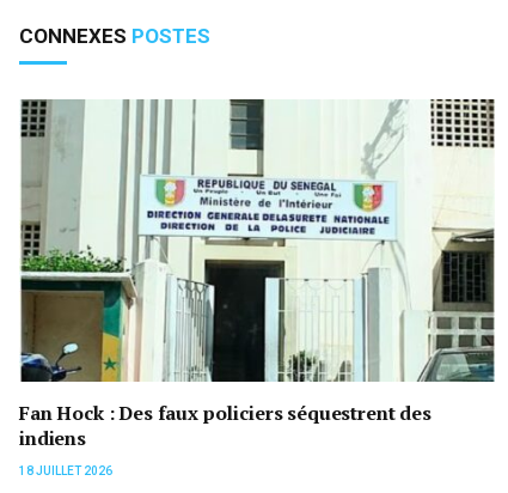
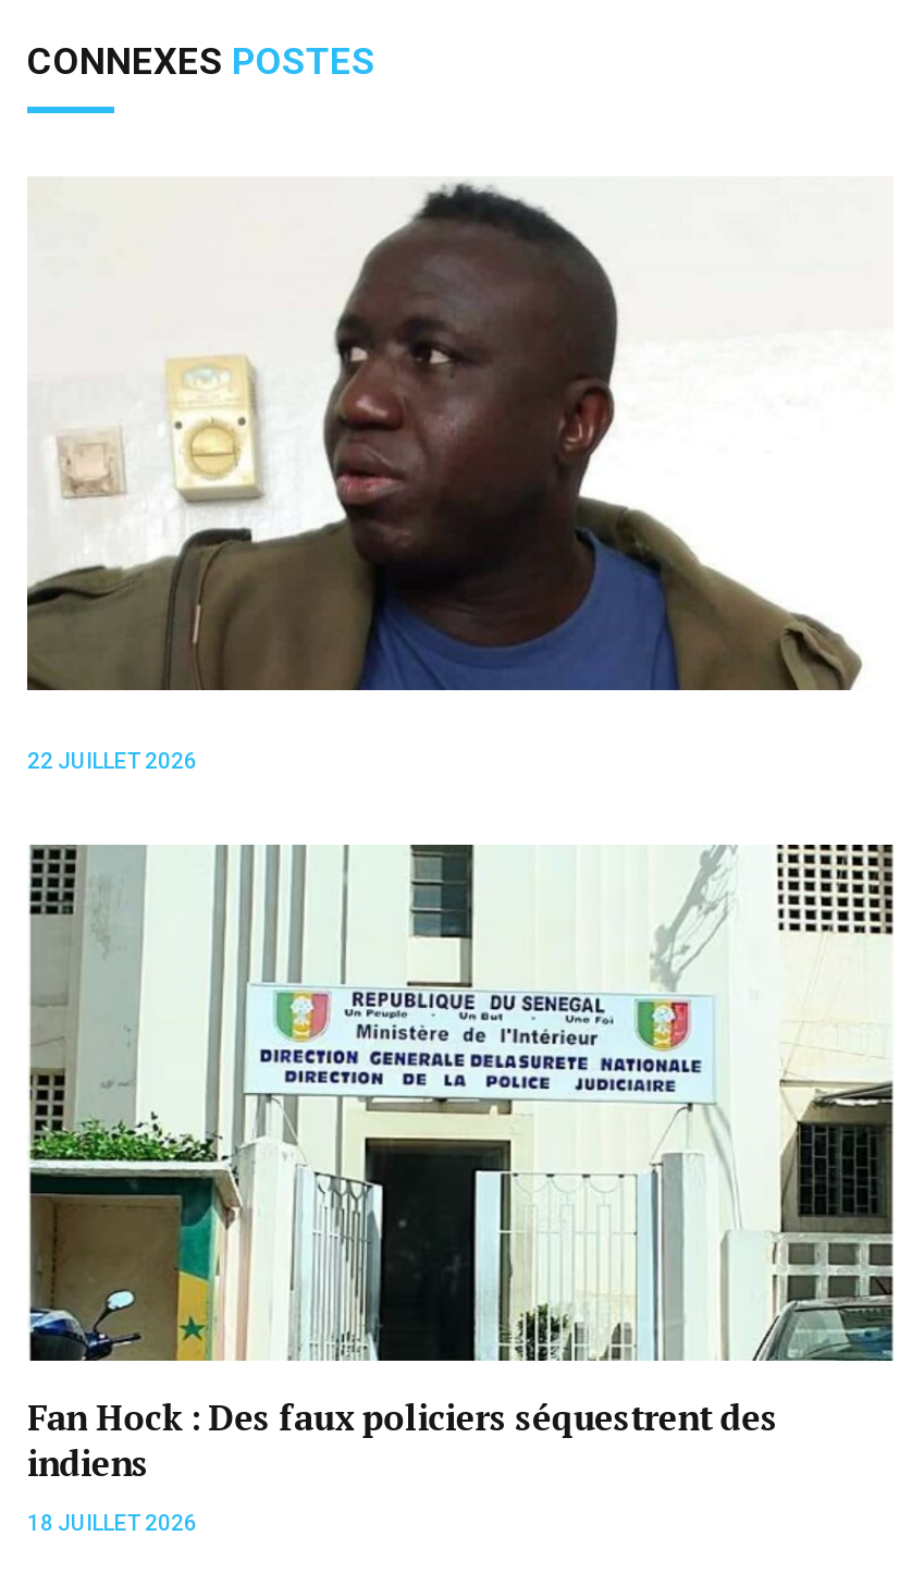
none -> [25,179,865,774] [image] | 22 JUILLET 2026

